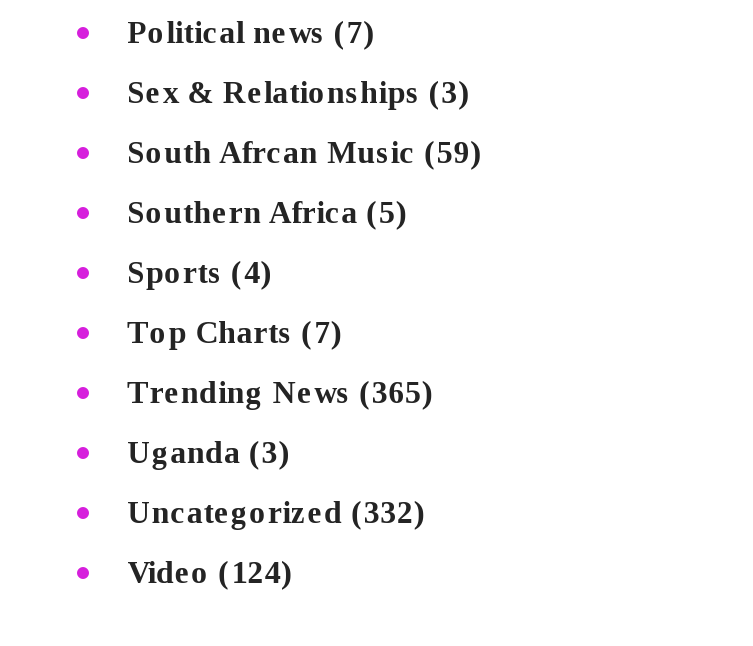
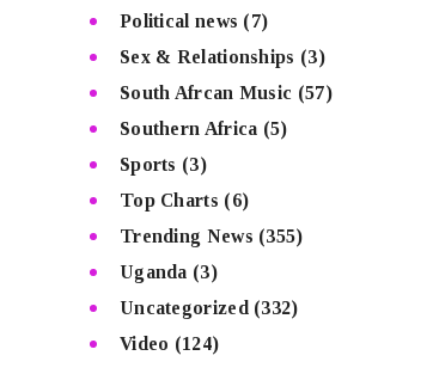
[127,134,483,168] South Afrcan Music (59) -> [120,82,332,103] South Afrcan Music (57)
[127,254,273,288] Sports (4) -> [120,154,207,174] Sports (3)
[127,314,343,348] Top Charts (7) -> [120,190,249,210] Top Charts (6)
[127,374,434,408] Trending News (365) -> [120,226,303,246] Trending News (355)

